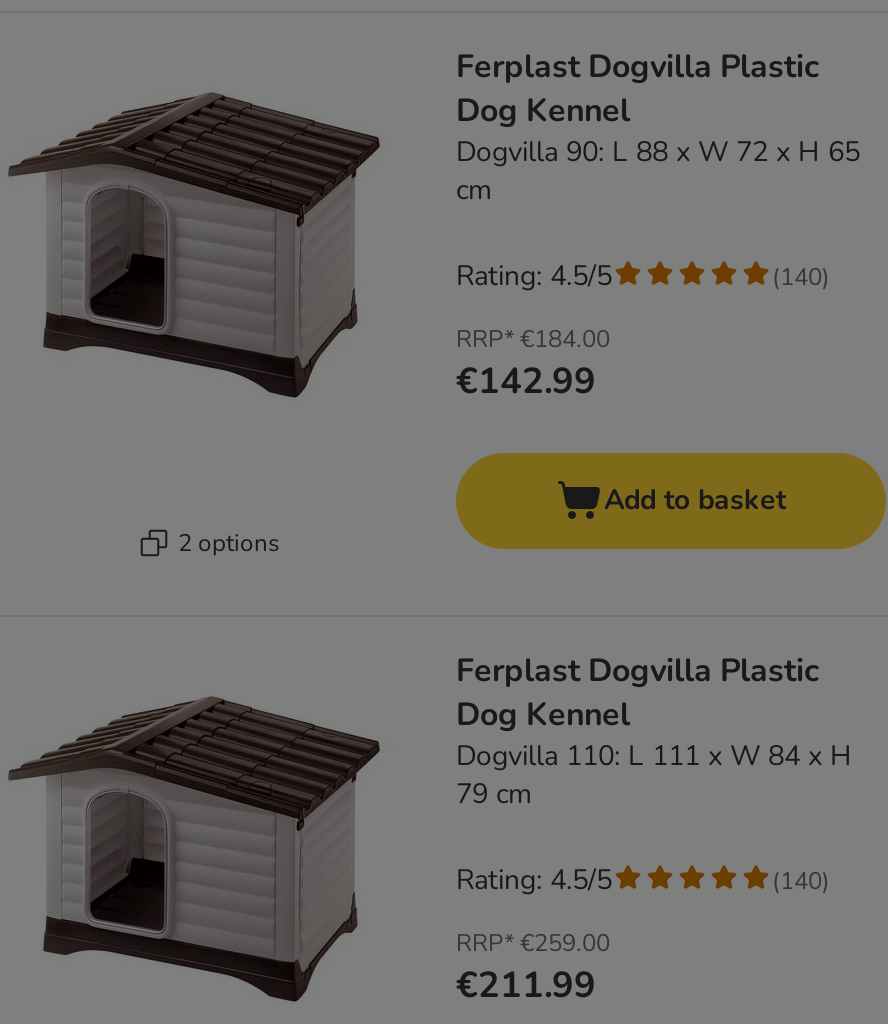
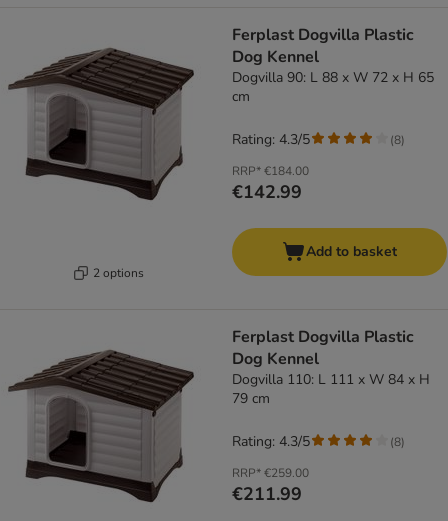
[456,257,612,295] Rating: 4.5/5 -> [232,130,310,149] Rating: 4.3/5
[772,260,830,292] (140) -> [390,132,405,148] (8)
[456,861,612,899] Rating: 4.5/5 -> [232,432,310,451] Rating: 4.3/5
[772,864,830,896] (140) -> [390,434,405,450] (8)

